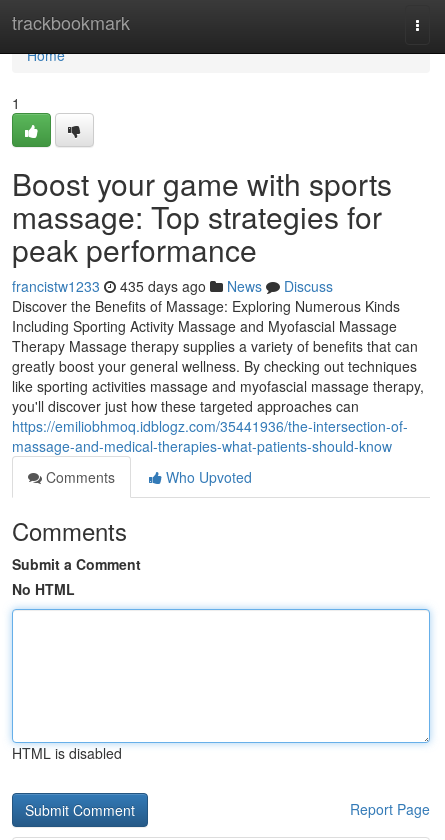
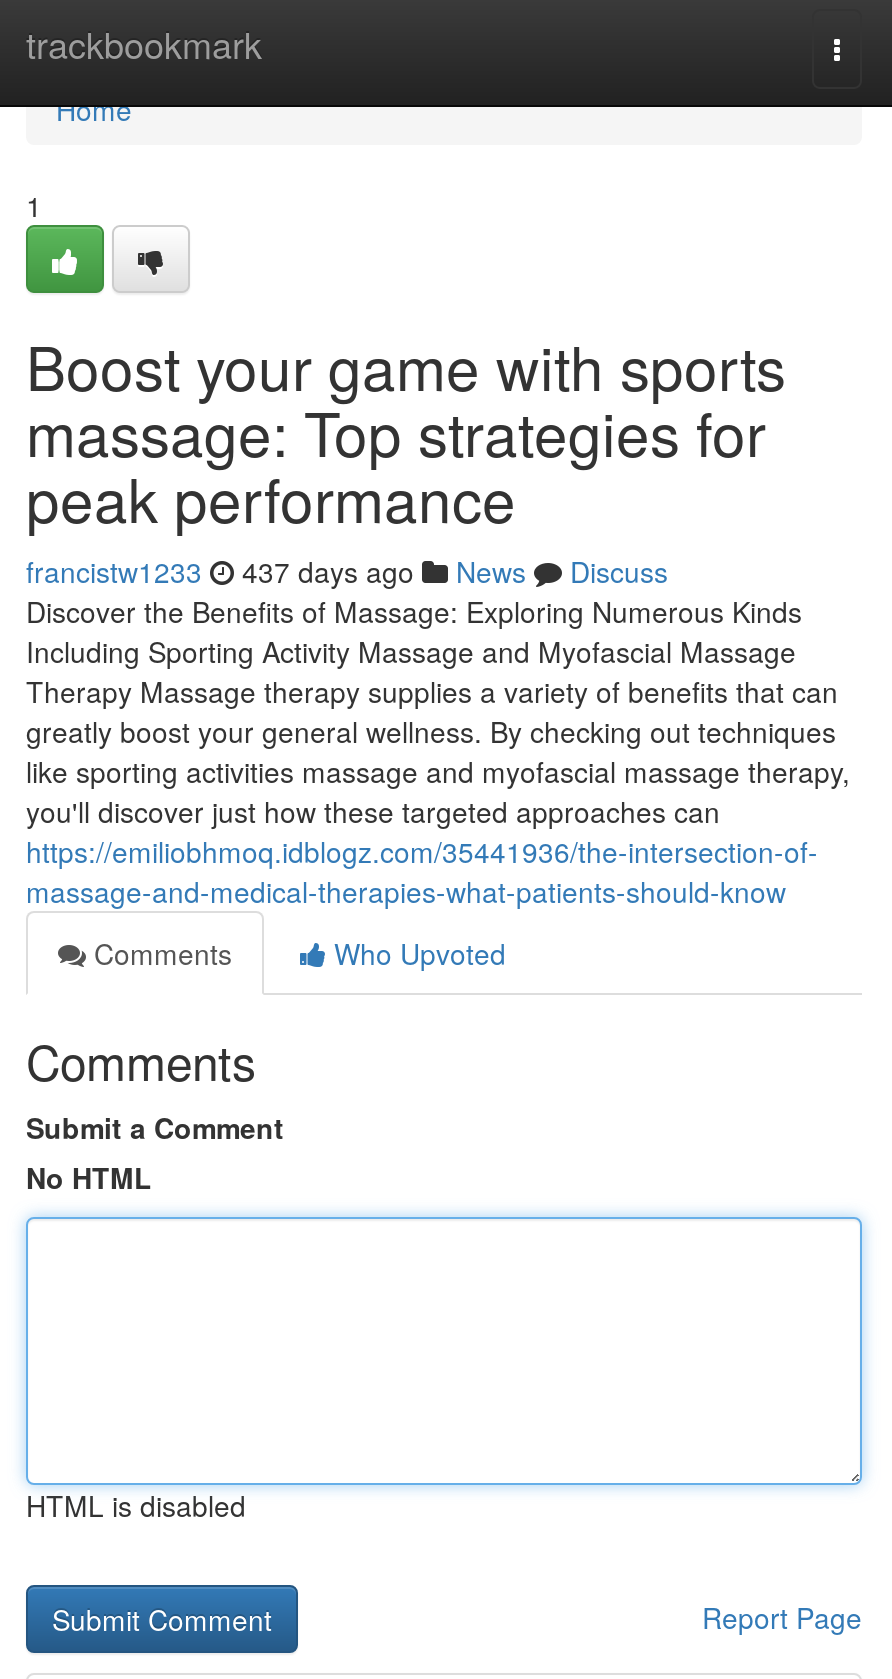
[12,276,333,296] francistw1233 435 days ago News Discuss -> [26,551,668,591] francistw1233 437 days ago News Discuss

